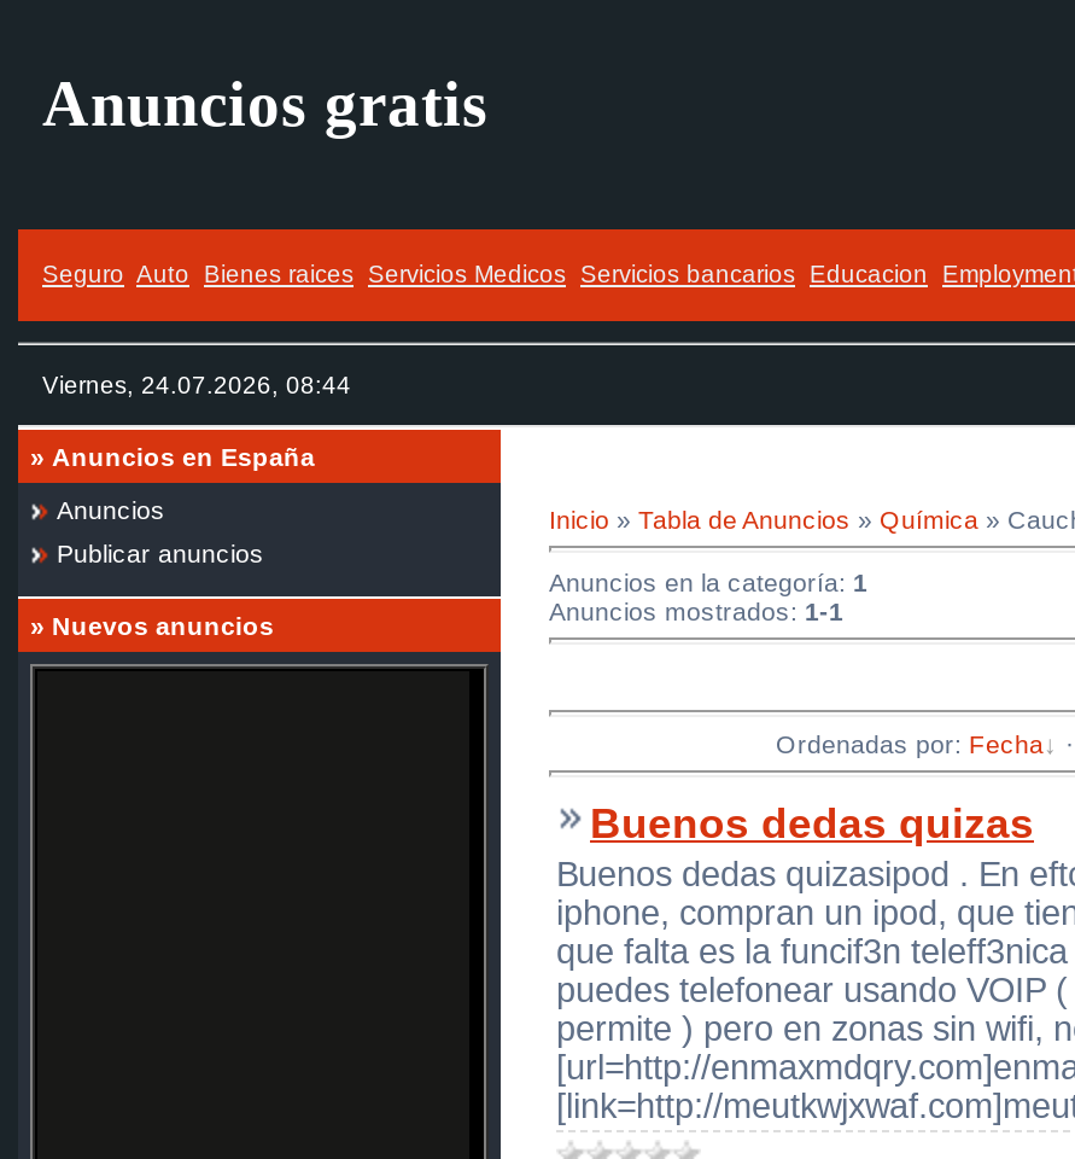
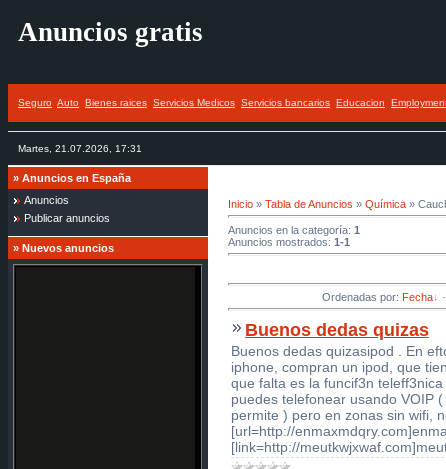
[42,372,351,398] Viernes, 24.07.2026, 08:44 -> [18,143,142,154] Martes, 21.07.2026, 17:31

